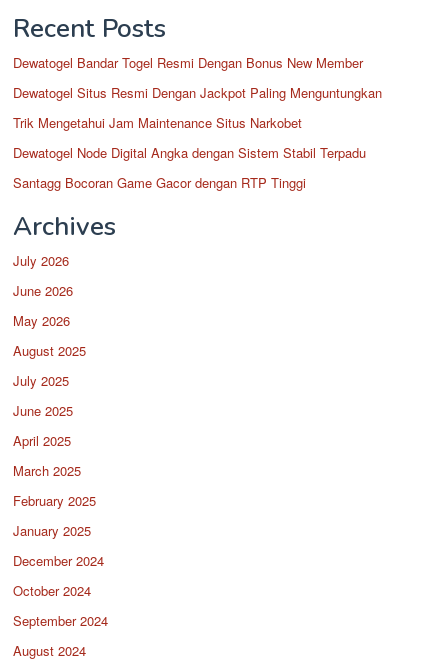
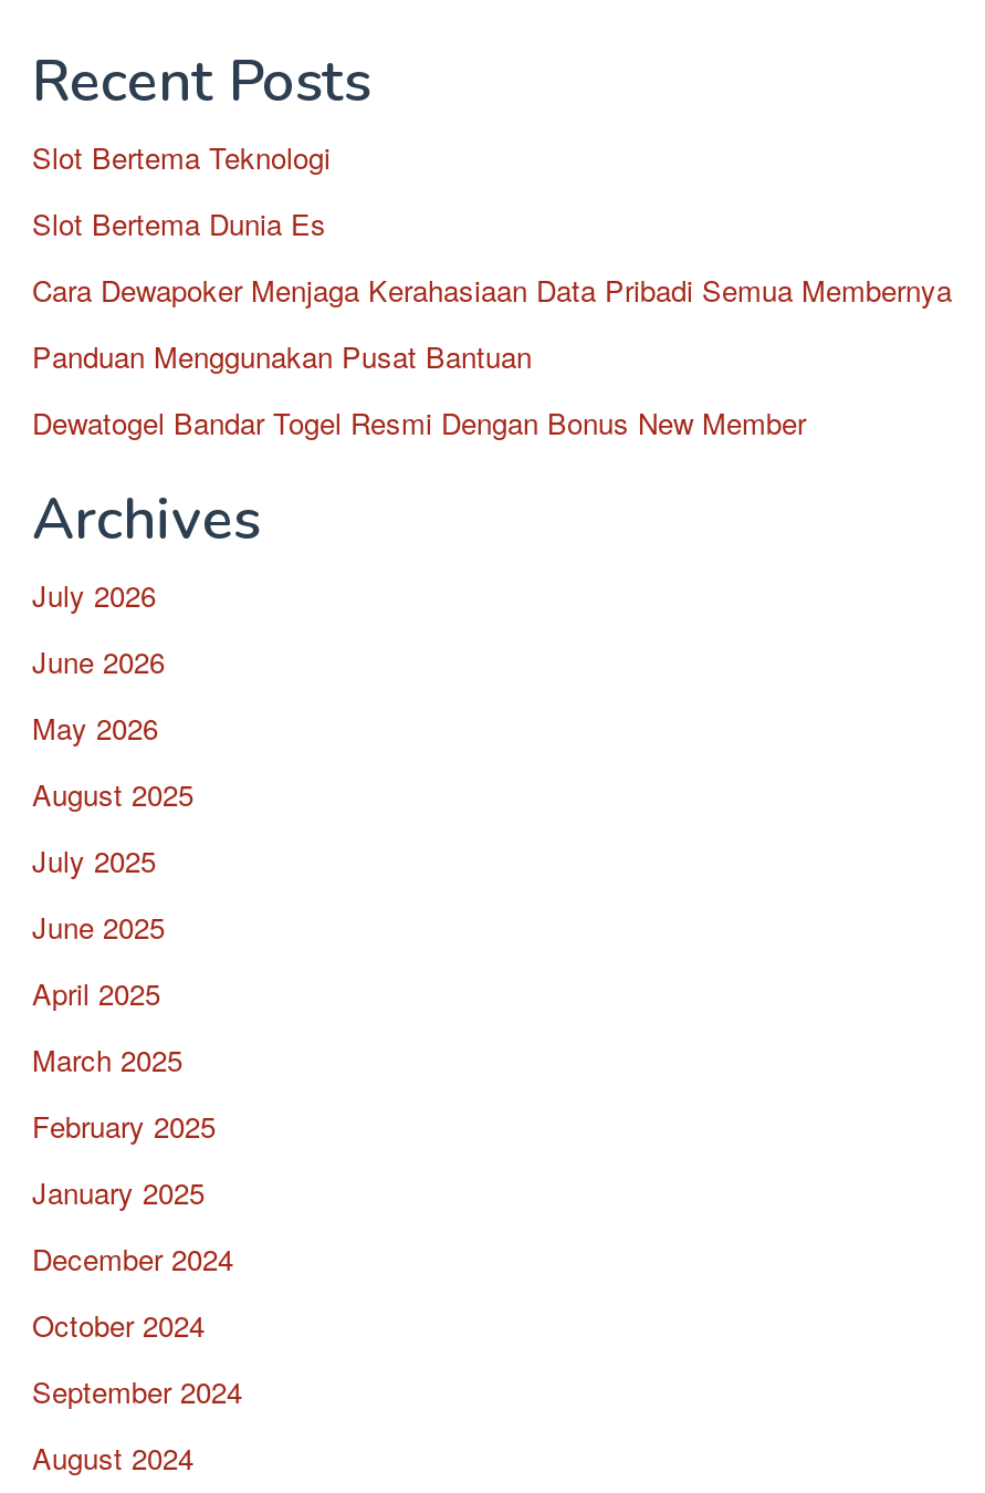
none -> [32,136,952,377] Slot Bertema Teknologi | Slot Bertema Dunia Es | Cara Dewapoker Menjaga Kerahasiaan Data Pribadi Semua Membernya | Panduan Menggunakan Pusat Bantuan
moved [13,53,363,72] -> [32,401,806,443]: Dewatogel Bandar Togel Resmi Dengan Bonus New Member
[13,83,382,192] Dewatogel Situs Resmi Dengan Jackpot Paling Menguntungkan | Trik Mengetahui Jam Maintenance Situs Narkobet | Dewatogel Node Digital Angka dengan Sistem Stabil Terpadu | Santagg Bocoran Game Gacor dengan RTP Tinggi -> none

